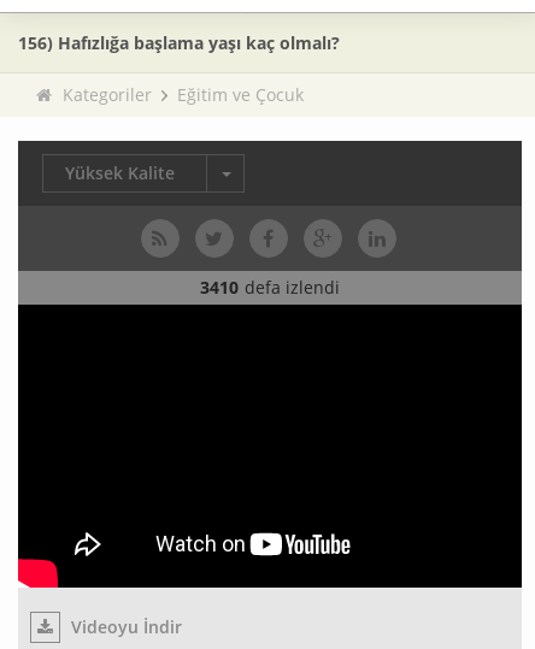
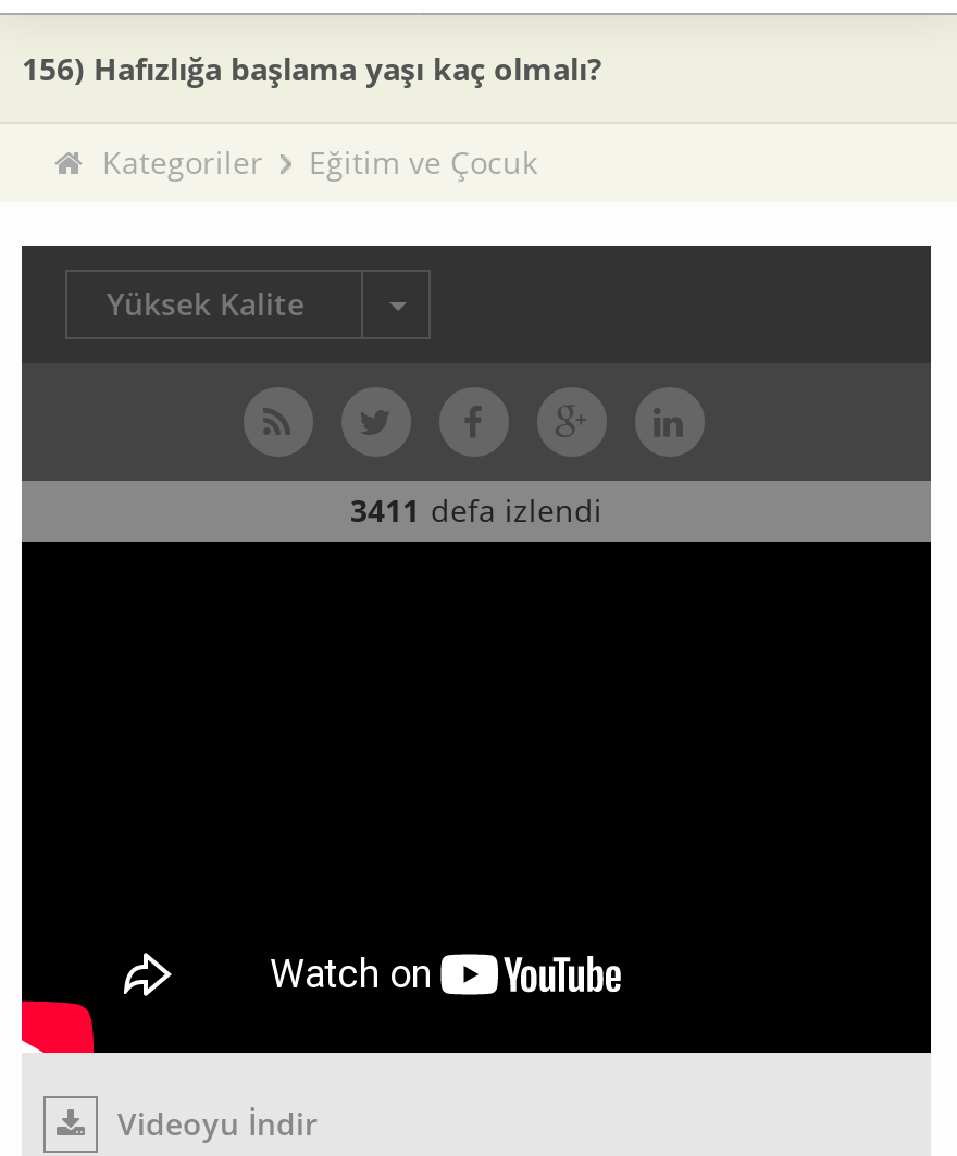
[200,276,340,299] 3410 defa izlendi -> [350,489,602,531] 3411 defa izlendi

